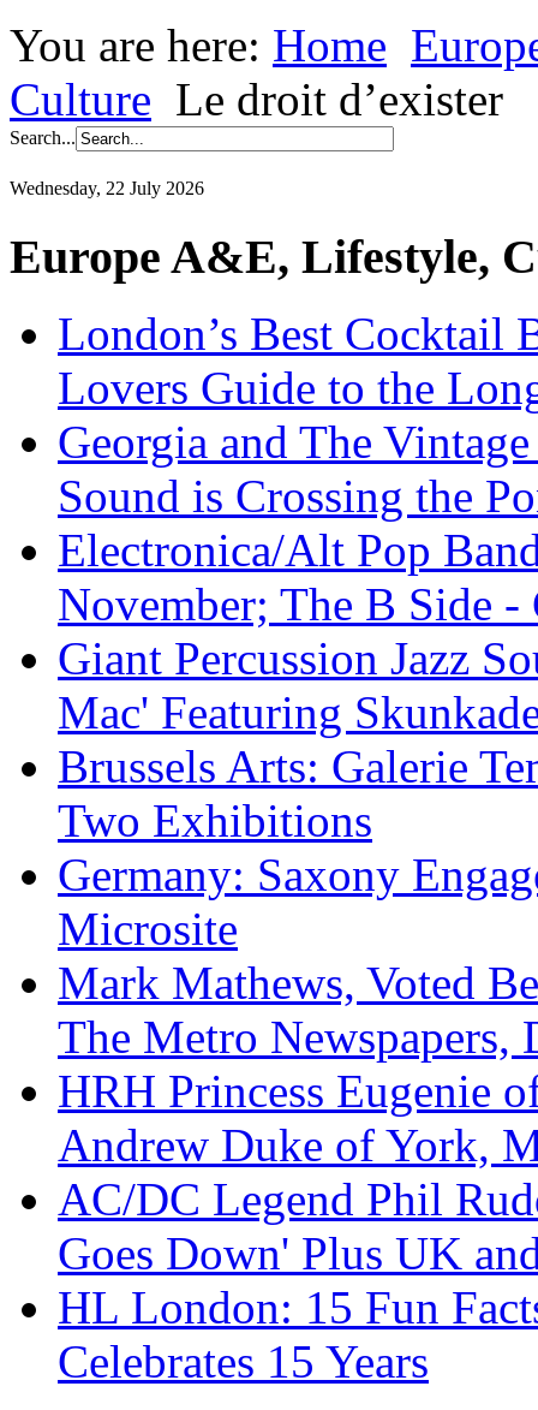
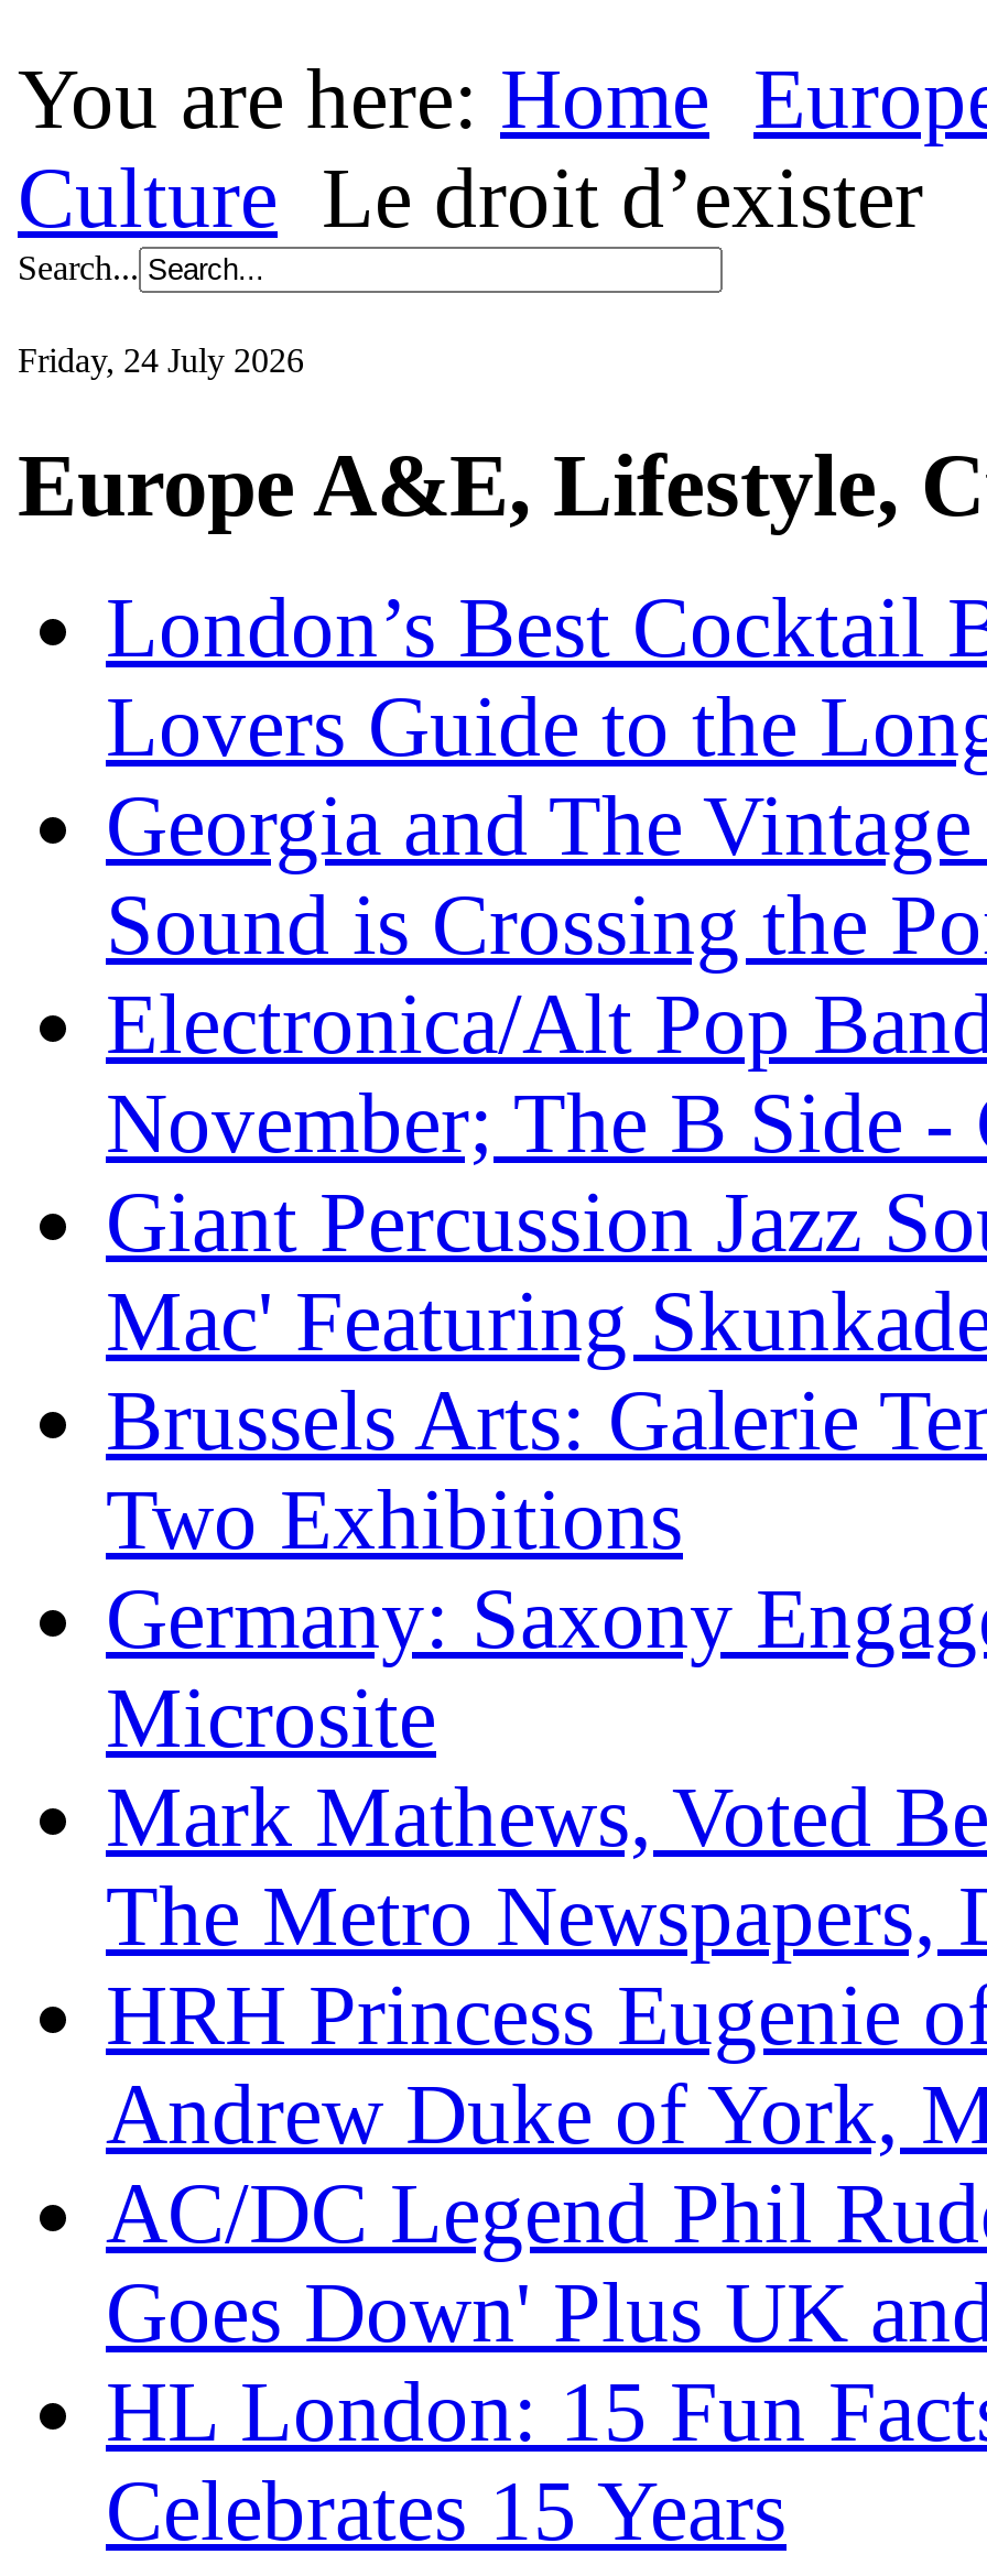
[10,178,204,198] Wednesday, 22 July 2026 -> [18,341,304,379] Friday, 24 July 2026

